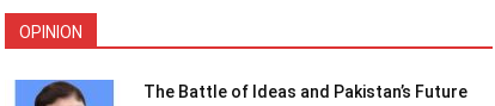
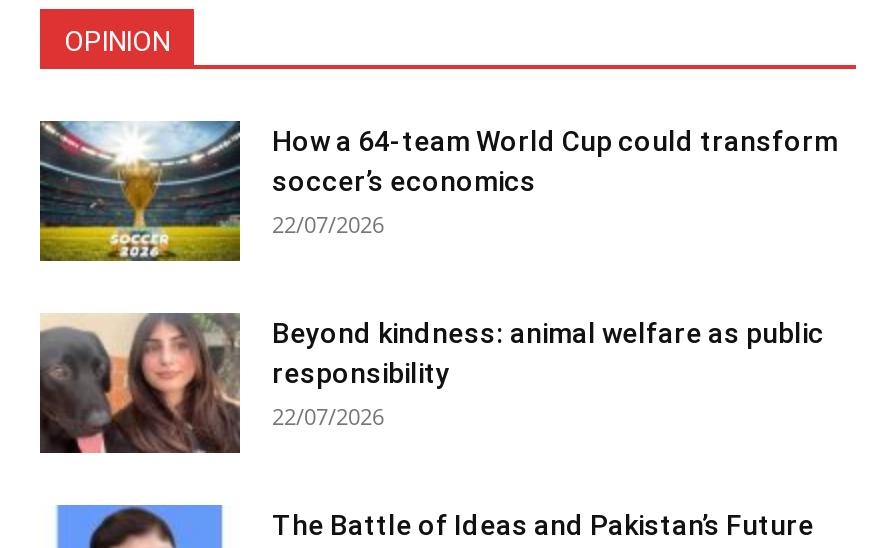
none -> [38,118,838,430] [image] | How a 64-team World Cup could transform | soccer’s economics | 22/07/2026 | Beyond kindness: animal welfare as public | responsibility | 22/07/2026
none -> [38,310,242,456] [image]

